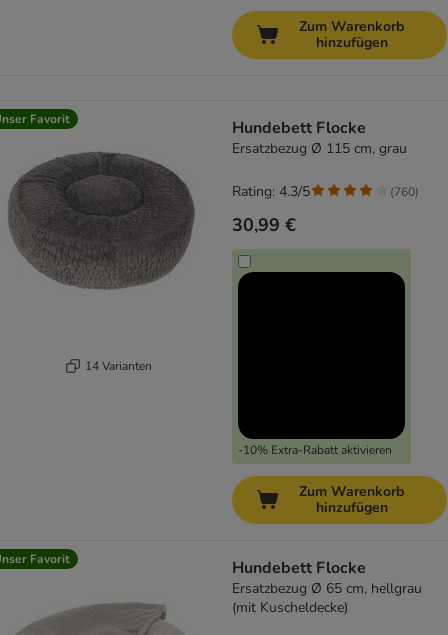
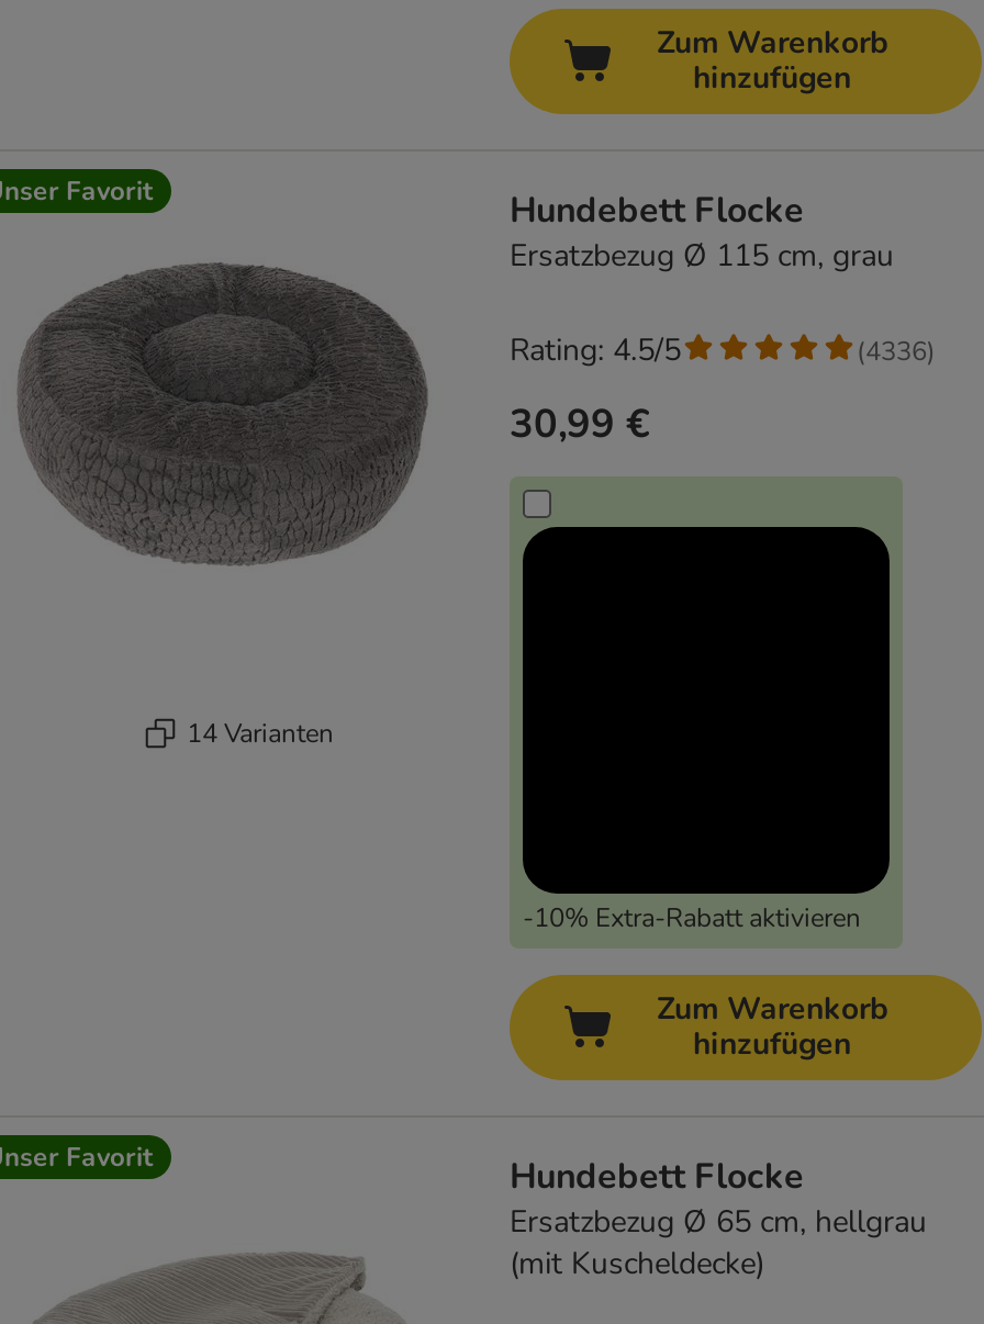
[232,182,310,201] Rating: 4.3/5 -> [510,330,681,371] Rating: 4.5/5
[390,184,419,200] (760) -> [857,333,936,368] (4336)

